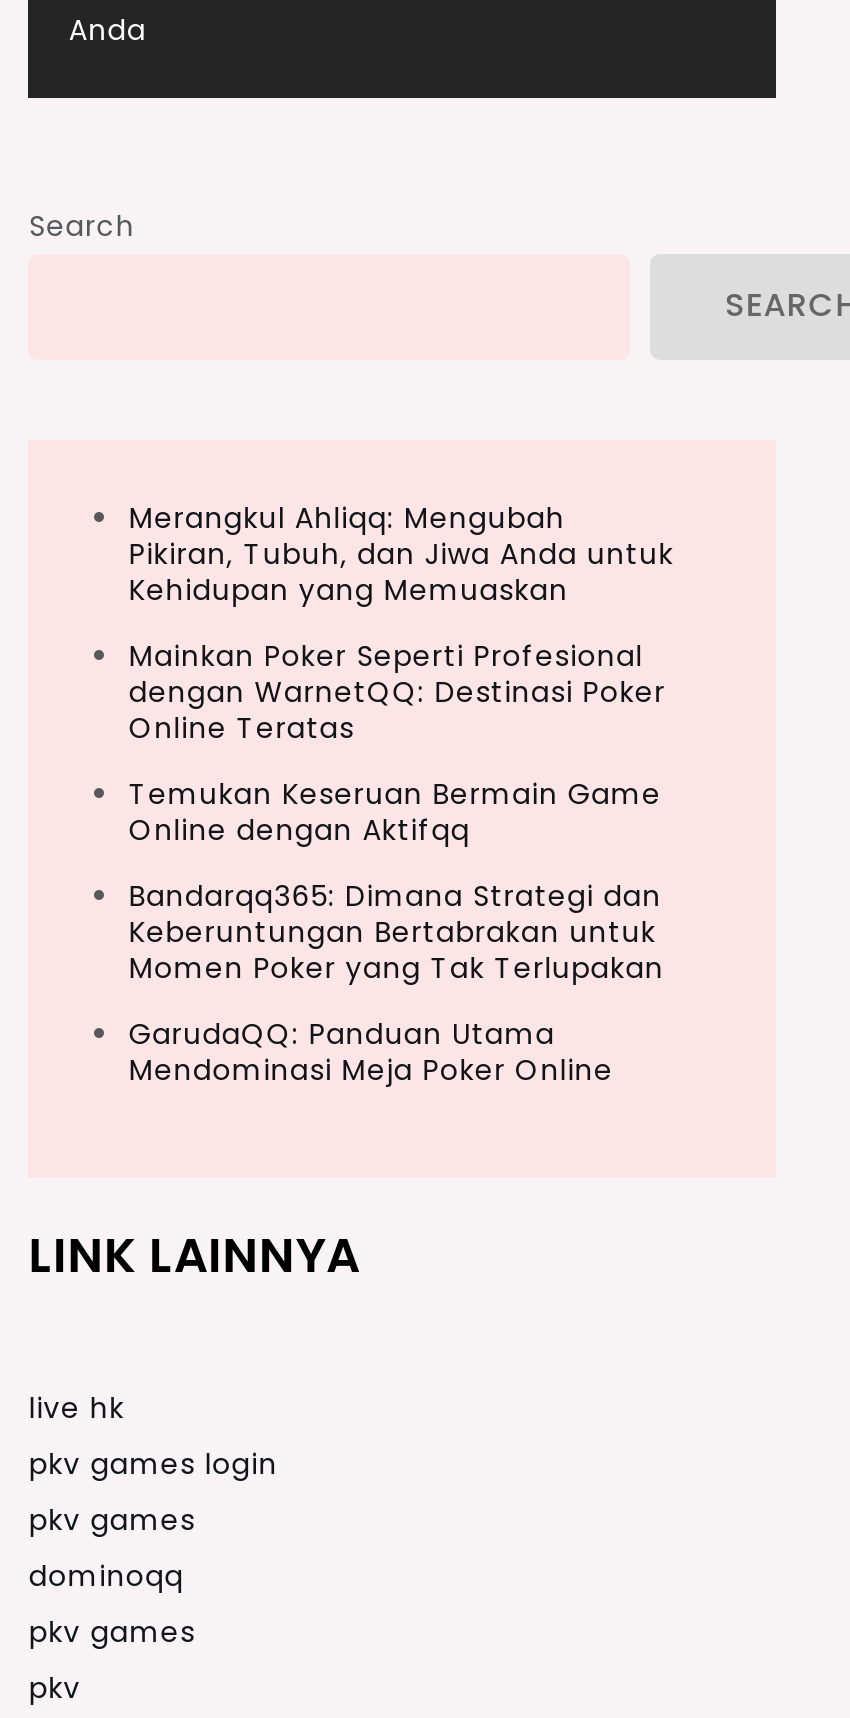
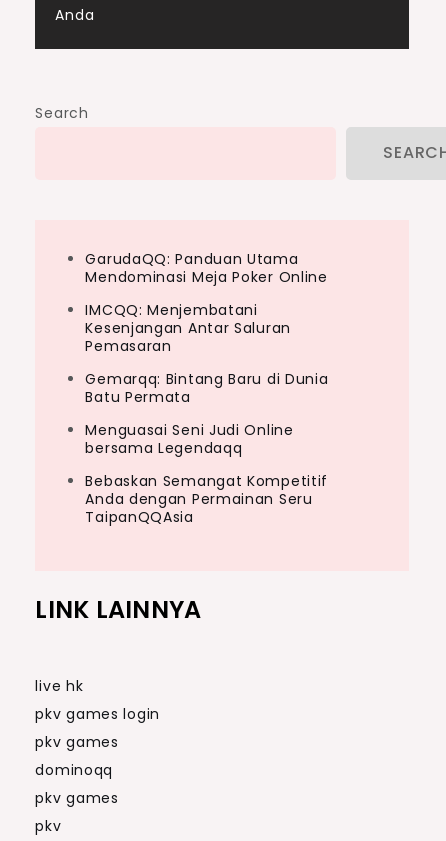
[129,497,674,987] Merangkul Ahliqq: Mengubah | Pikiran, Tubuh, dan Jiwa Anda untuk | Kehidupan yang Memuaskan | Mainkan Poker Seperti Profesional | dengan WarnetQQ: Destinasi Poker | Online Teratas | Temukan Keseruan Bermain Game | Online dengan Aktifqq | Bandarqq365: Dimana Strategi dan | Keberuntungan Bertabrakan untuk | Momen Poker yang Tak Terlupakan -> none
moved [129,1013,613,1089] -> [85,248,328,286]: GarudaQQ: Panduan Utama | Mendominasi Meja Poker Online
none -> [85,299,328,526] IMCQQ: Menjembatani | Kesenjangan Antar Saluran | Pemasaran | Gemarqq: Bintang Baru di Dunia | Batu Permata | Menguasai Seni Judi Online | bersama Legendaqq | Bebaskan Semangat Kompetitif | Anda dengan Permainan Seru | TaipanQQAsia

